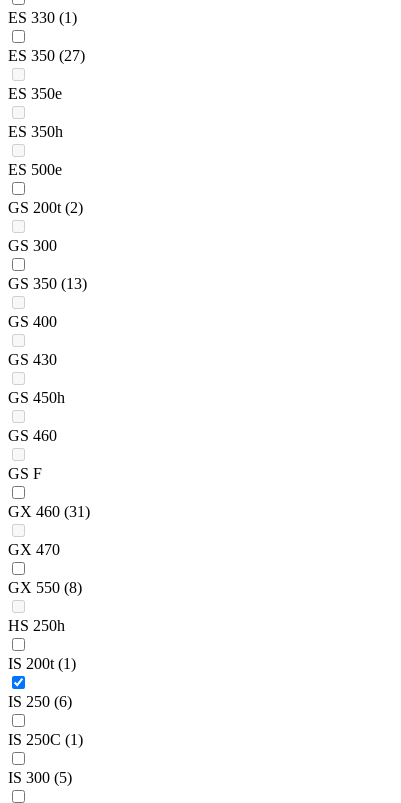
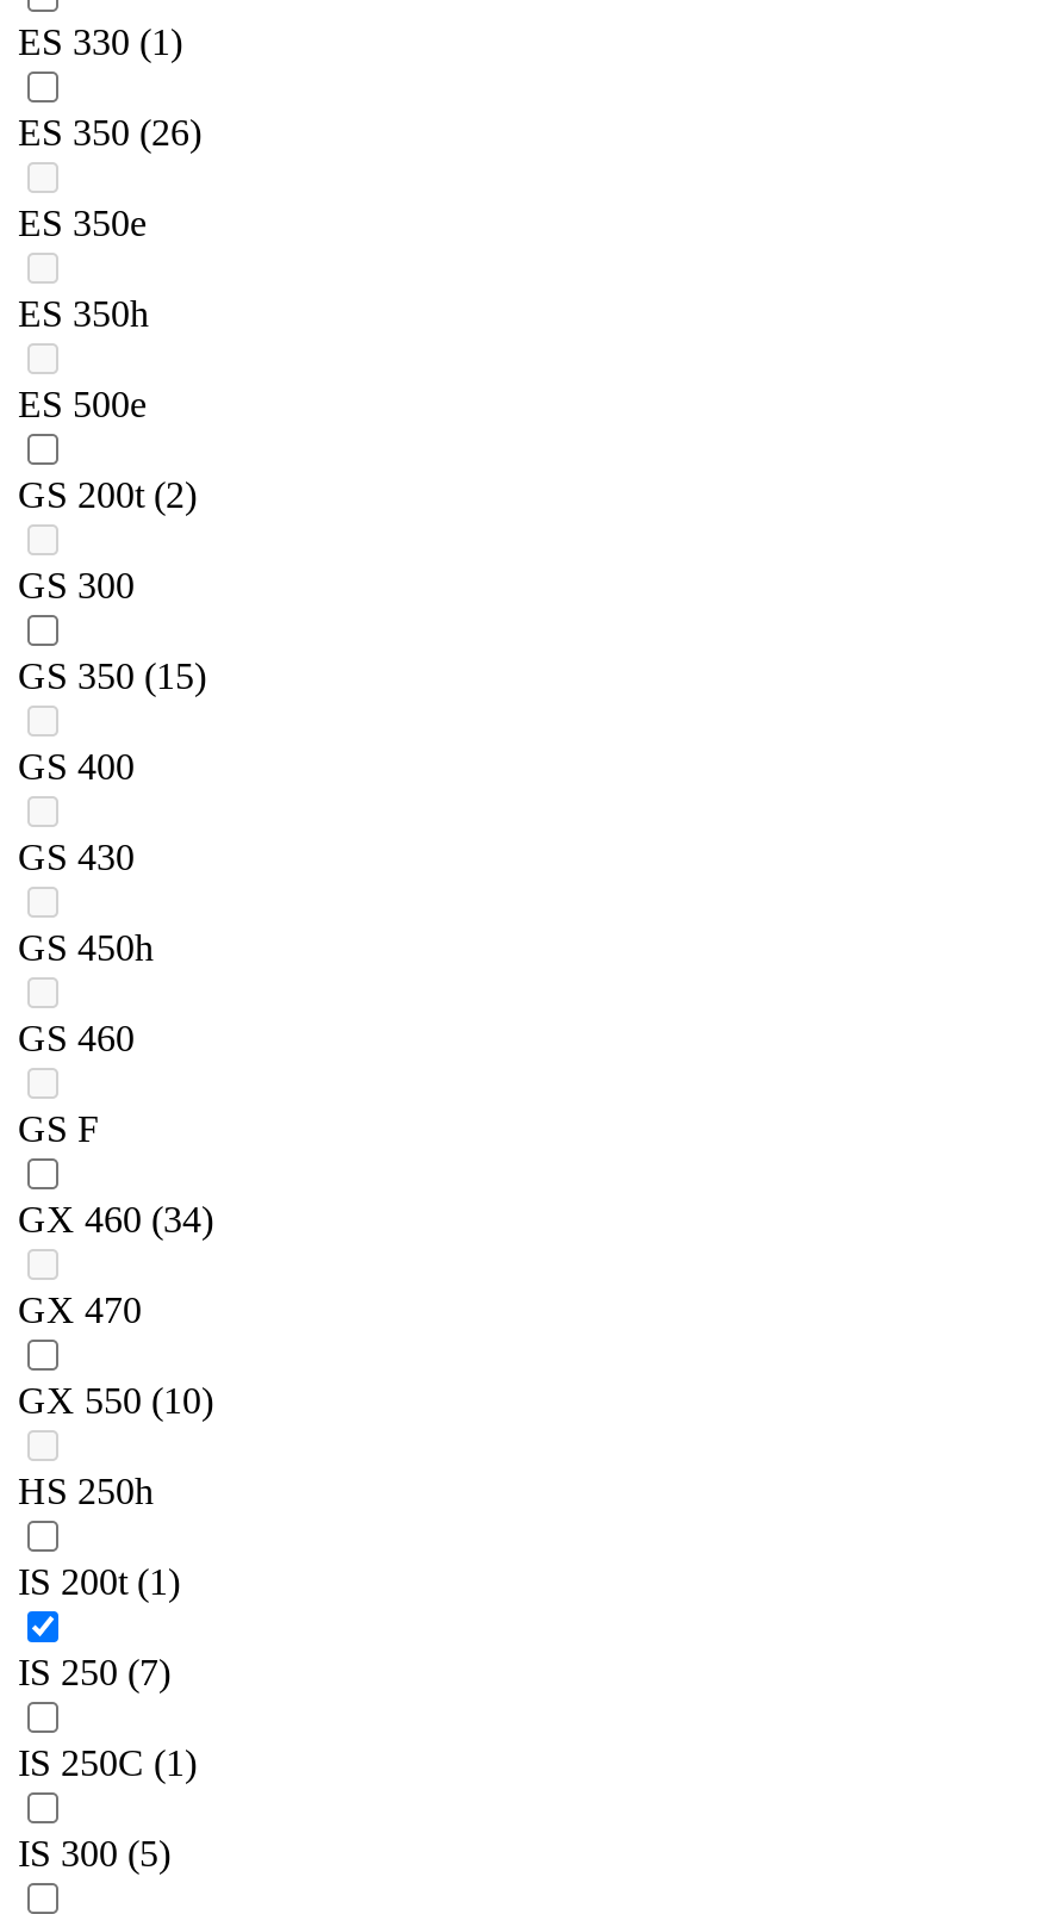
[8,47,85,64] ES 350 (27) -> [18,113,201,154] ES 350 (26)
[8,275,87,292] GS 350 (13) -> [18,656,206,697] GS 350 (15)
[8,503,90,520] GX 460 (31) -> [18,1200,213,1240] GX 460 (34)
[8,579,82,596] GX 550 (8) -> [18,1381,213,1422] GX 550 (10)
[8,693,72,710] IS 250 (6) -> [18,1653,170,1693] IS 250 (7)

